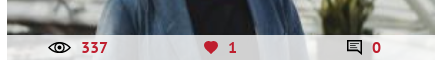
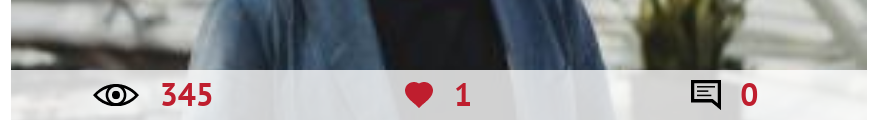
[81,37,108,57] 337 -> [160,75,214,115] 345

